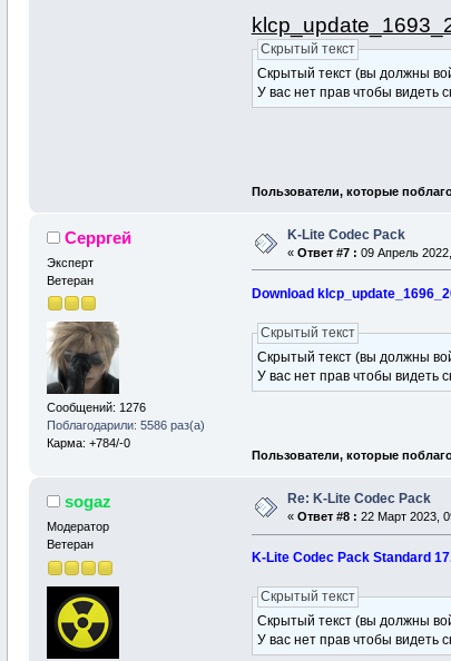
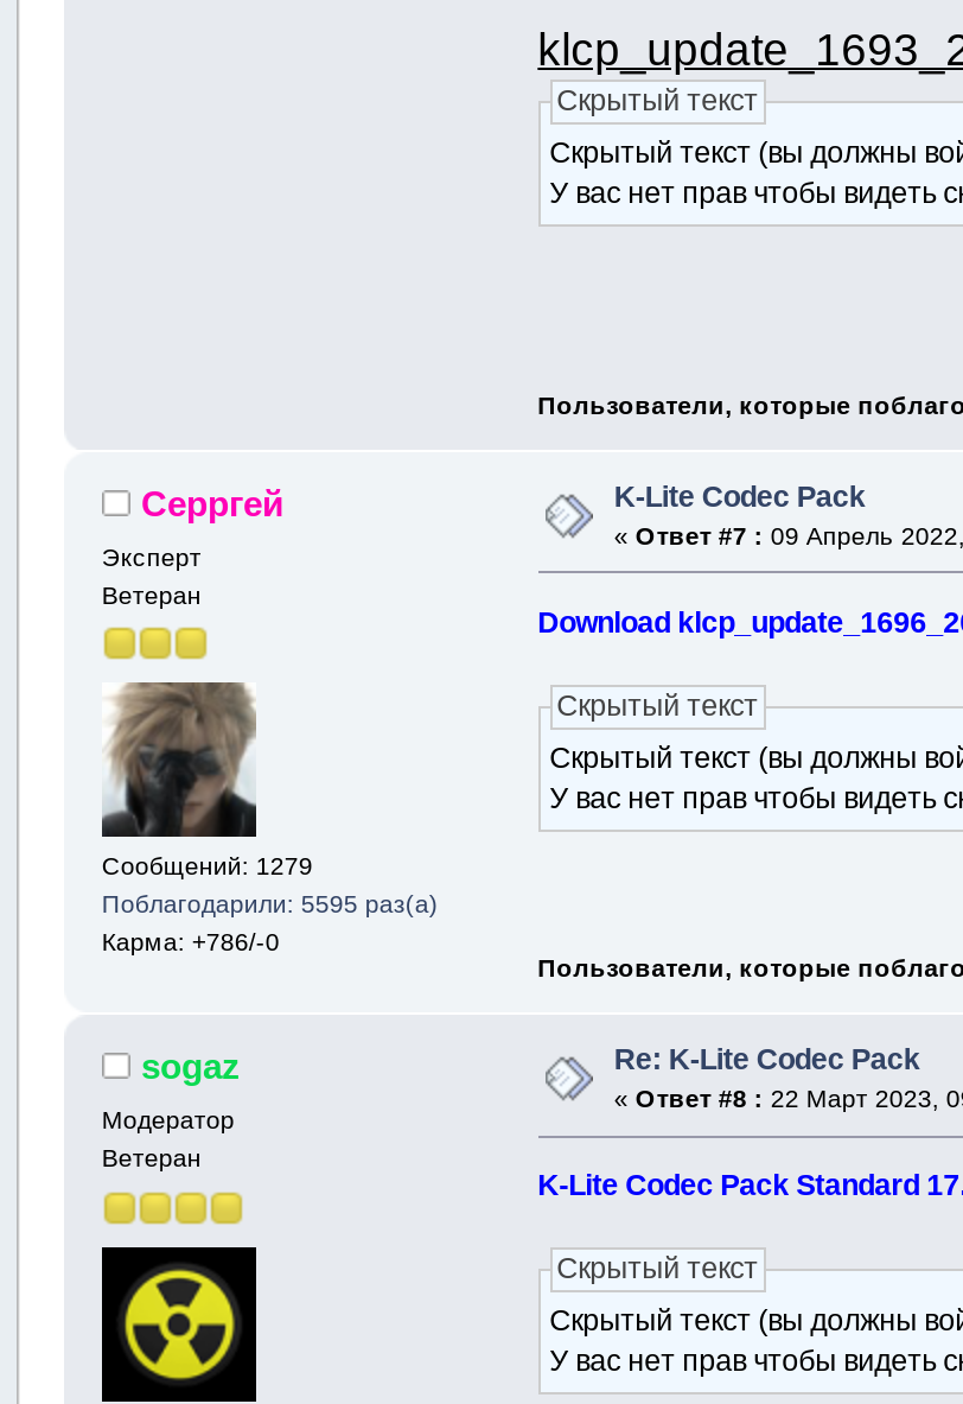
[47,401,146,415] Сообщений: 1276 -> [102,852,313,881] Сообщений: 1279
[47,419,205,432] Поблагодарили: 5586 раз(а) -> [102,890,439,919] Поблагодарили: 5595 раз(а)
[47,437,130,450] Карма: +784/-0 -> [102,928,280,957] Карма: +786/-0

